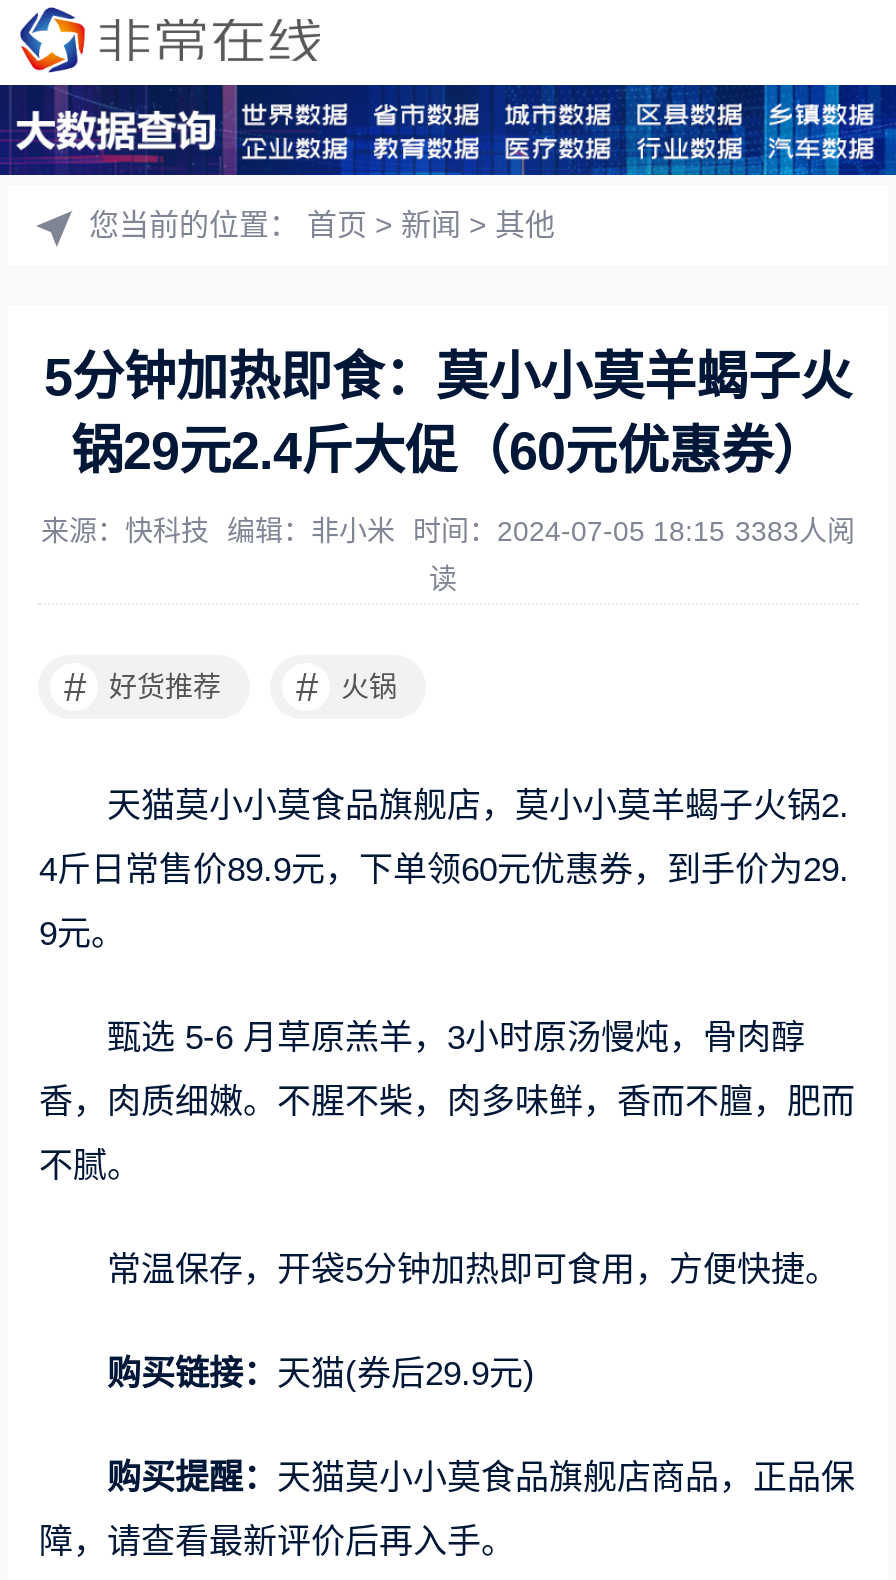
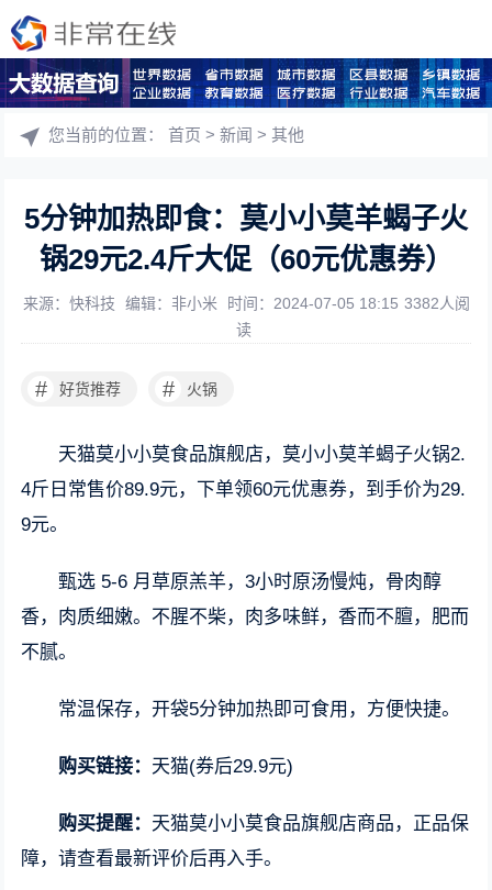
[41,515,855,547] 来源：快科技 编辑：非小米 时间：2024-07-05 18:15 3383人阅 -> [23,294,469,312] 来源：快科技 编辑：非小米 时间：2024-07-05 18:15 3382人阅

